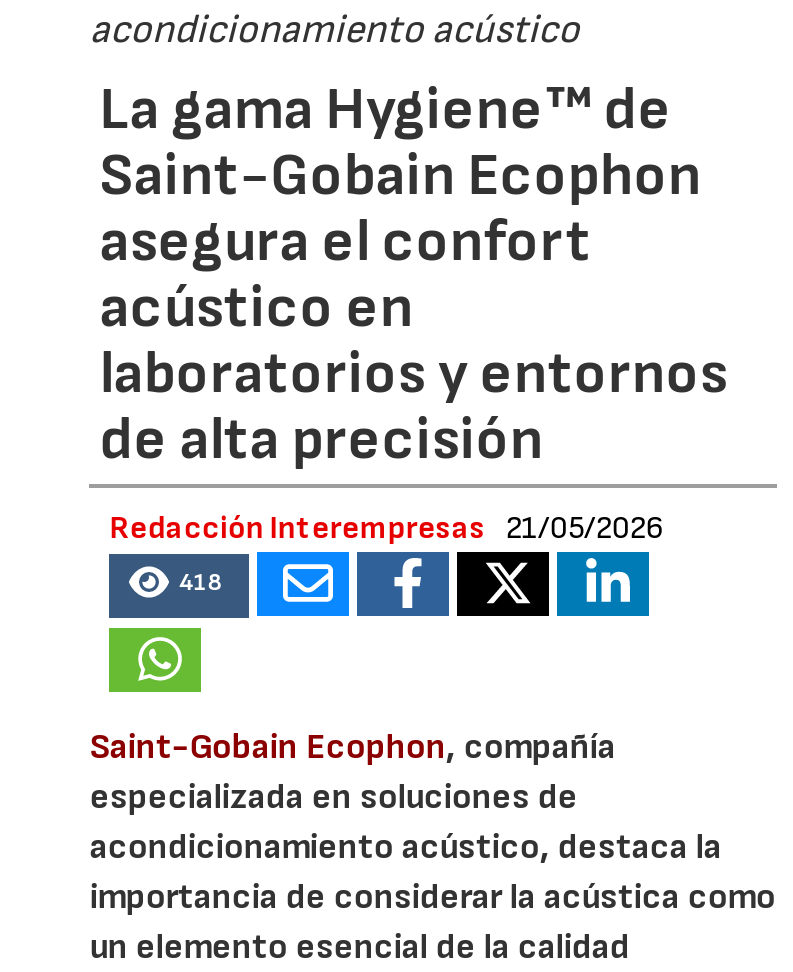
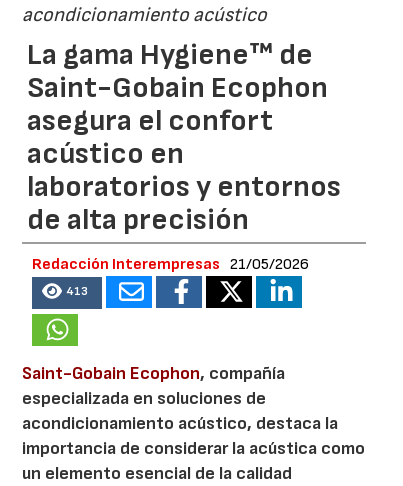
[180,567,224,597] 418 -> [67,284,88,299] 413

